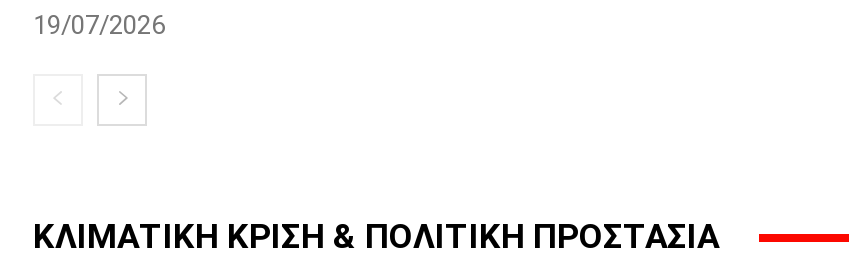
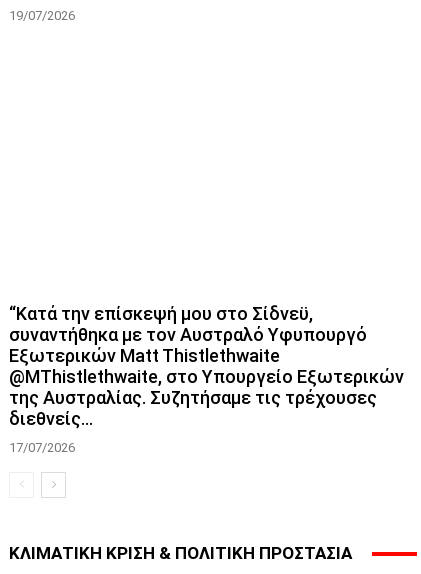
none -> [9,303,404,455] “Κατά την επίσκεψή μου στο Σίδνεϋ, | συναντήθηκα με τον Αυστραλό Υφυπουργό | Εξωτερικών Matt Thistlethwaite | @MThistlethwaite, στο Υπουργείο Εξωτερικών | της Αυστραλίας. Συζητήσαμε τις τρέχουσες | διεθνείς... | 17/07/2026

